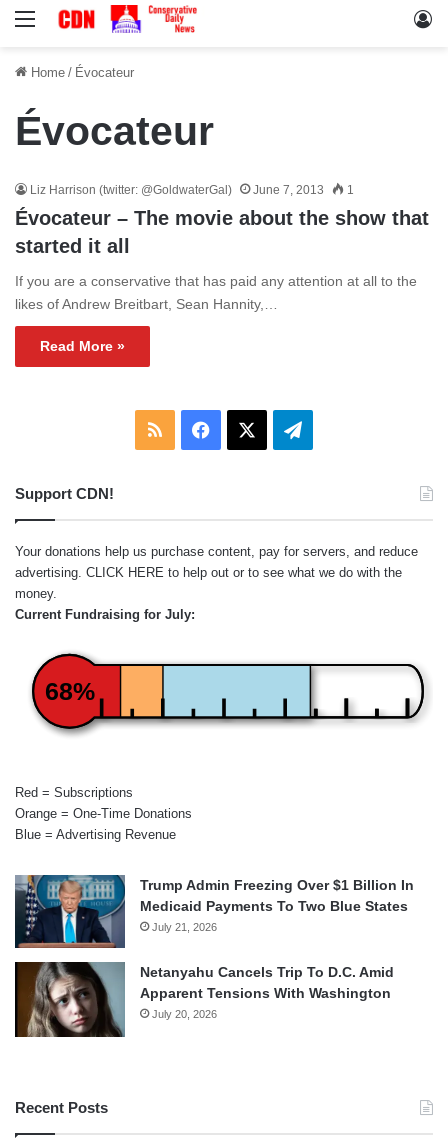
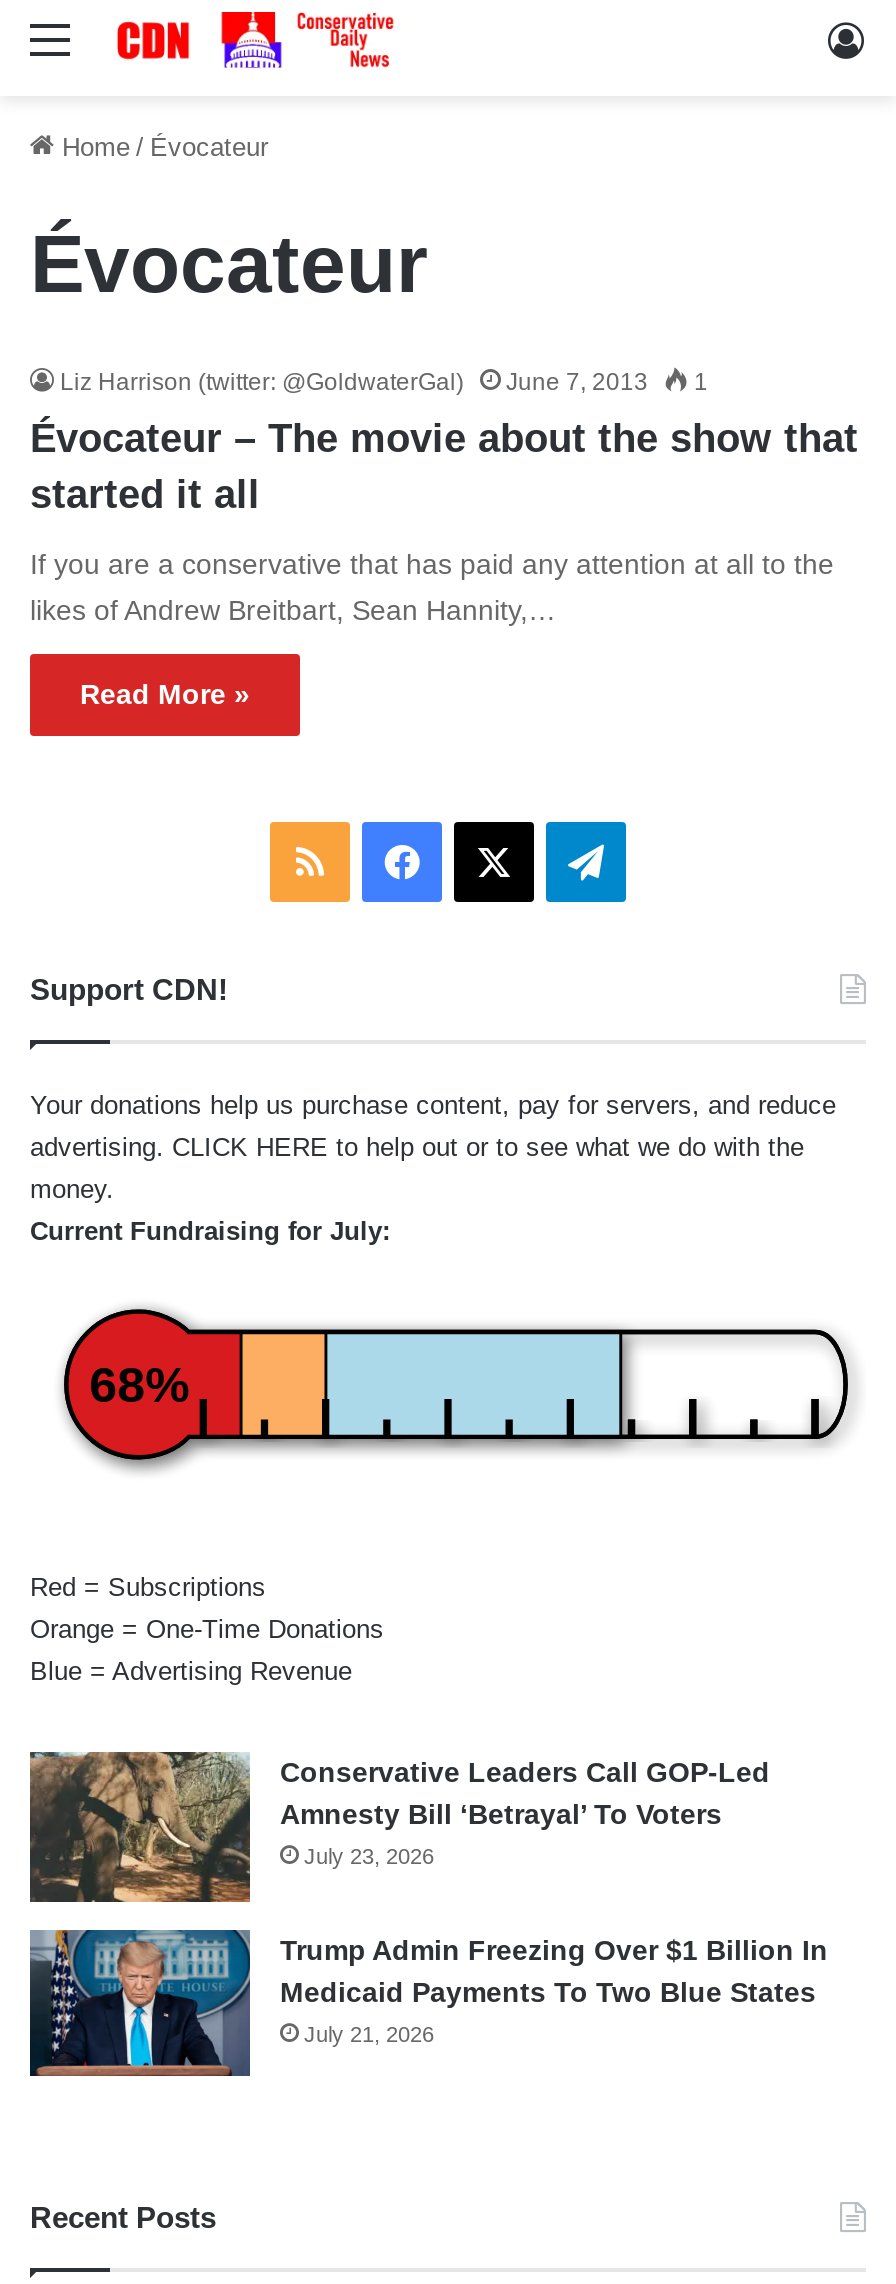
none -> [30,1750,770,1904] [image] | Conservative Leaders Call GOP-Led | Amnesty Bill ‘Betrayal’ To Voters | July 23, 2026
moved [14,873,414,948] -> [28,1926,828,2076]: [image] | Trump Admin Freezing Over $1 Billion In | Medicaid Payments To Two Blue States | July 21, 2026
[14,961,394,1038] [image] | Netanyahu Cancels Trip To D.C. Amid | Apparent Tensions With Washington | July 20, 2026 -> none

